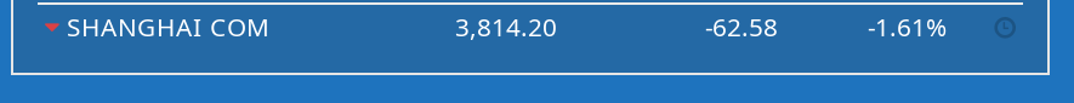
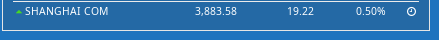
[455,10,557,44] 3,814.20 -> [195,4,237,18] 3,883.58
[705,10,778,44] -62.58 -> [287,4,314,18] 19.22
[868,10,948,44] -1.61% -> [356,4,386,18] 0.50%

